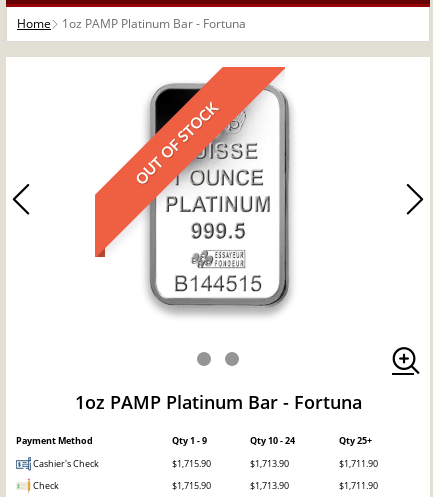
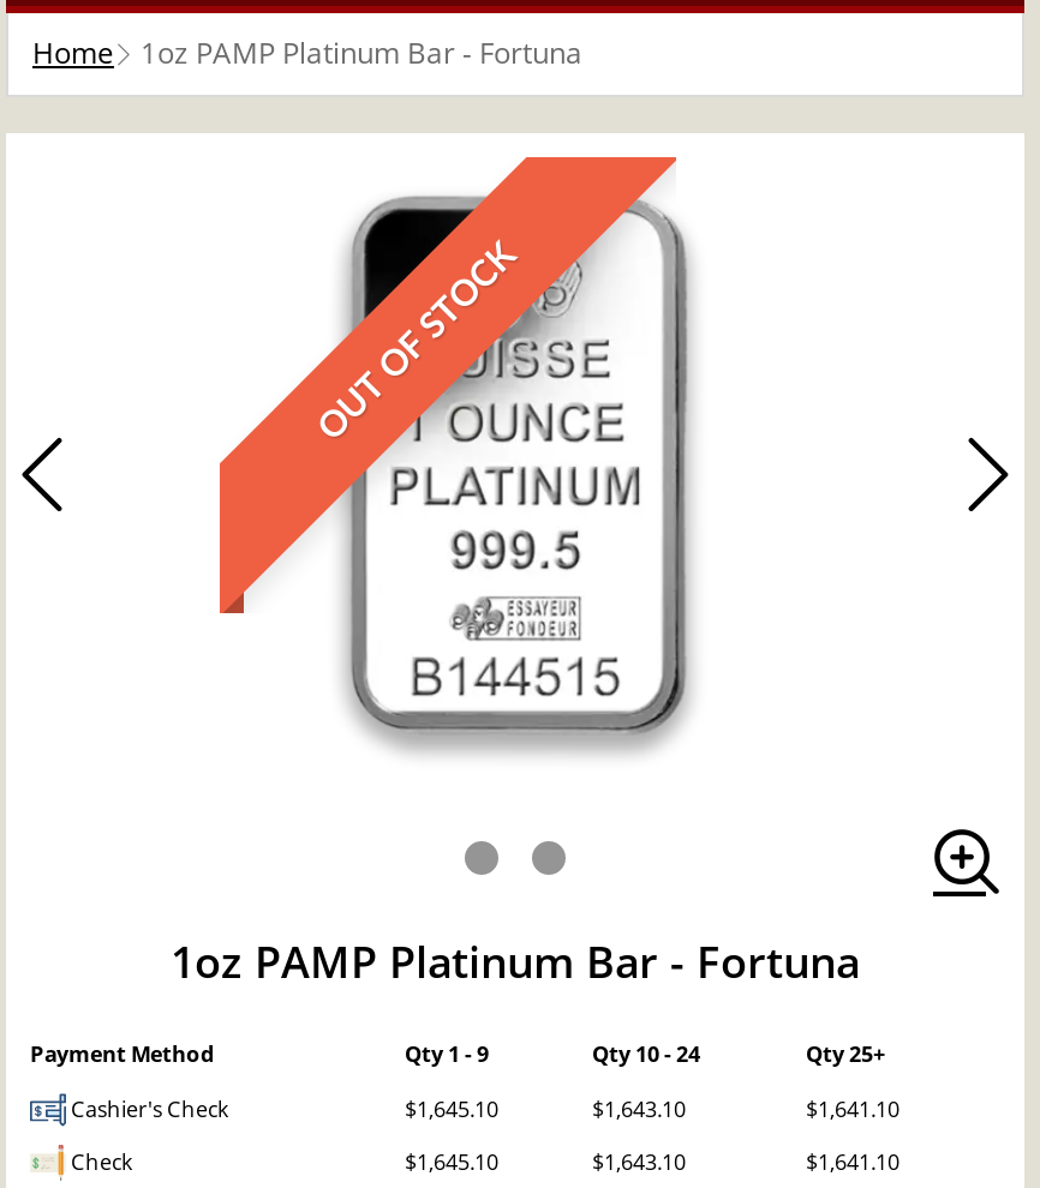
[172,457,211,470] $1,715.90 -> [405,1093,498,1124] $1,645.10
[250,457,289,470] $1,713.90 -> [592,1093,686,1124] $1,643.10
[339,457,378,470] $1,711.90 -> [806,1093,899,1124] $1,641.10
[172,479,211,492] $1,715.90 -> [405,1146,498,1177] $1,645.10
[250,479,289,492] $1,713.90 -> [592,1146,686,1177] $1,643.10
[339,479,378,492] $1,711.90 -> [806,1146,899,1177] $1,641.10

